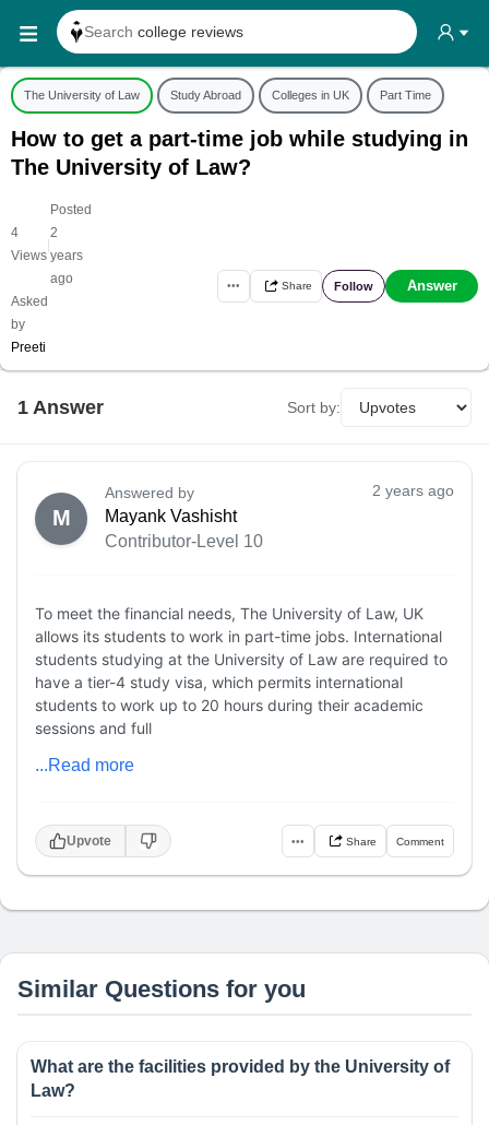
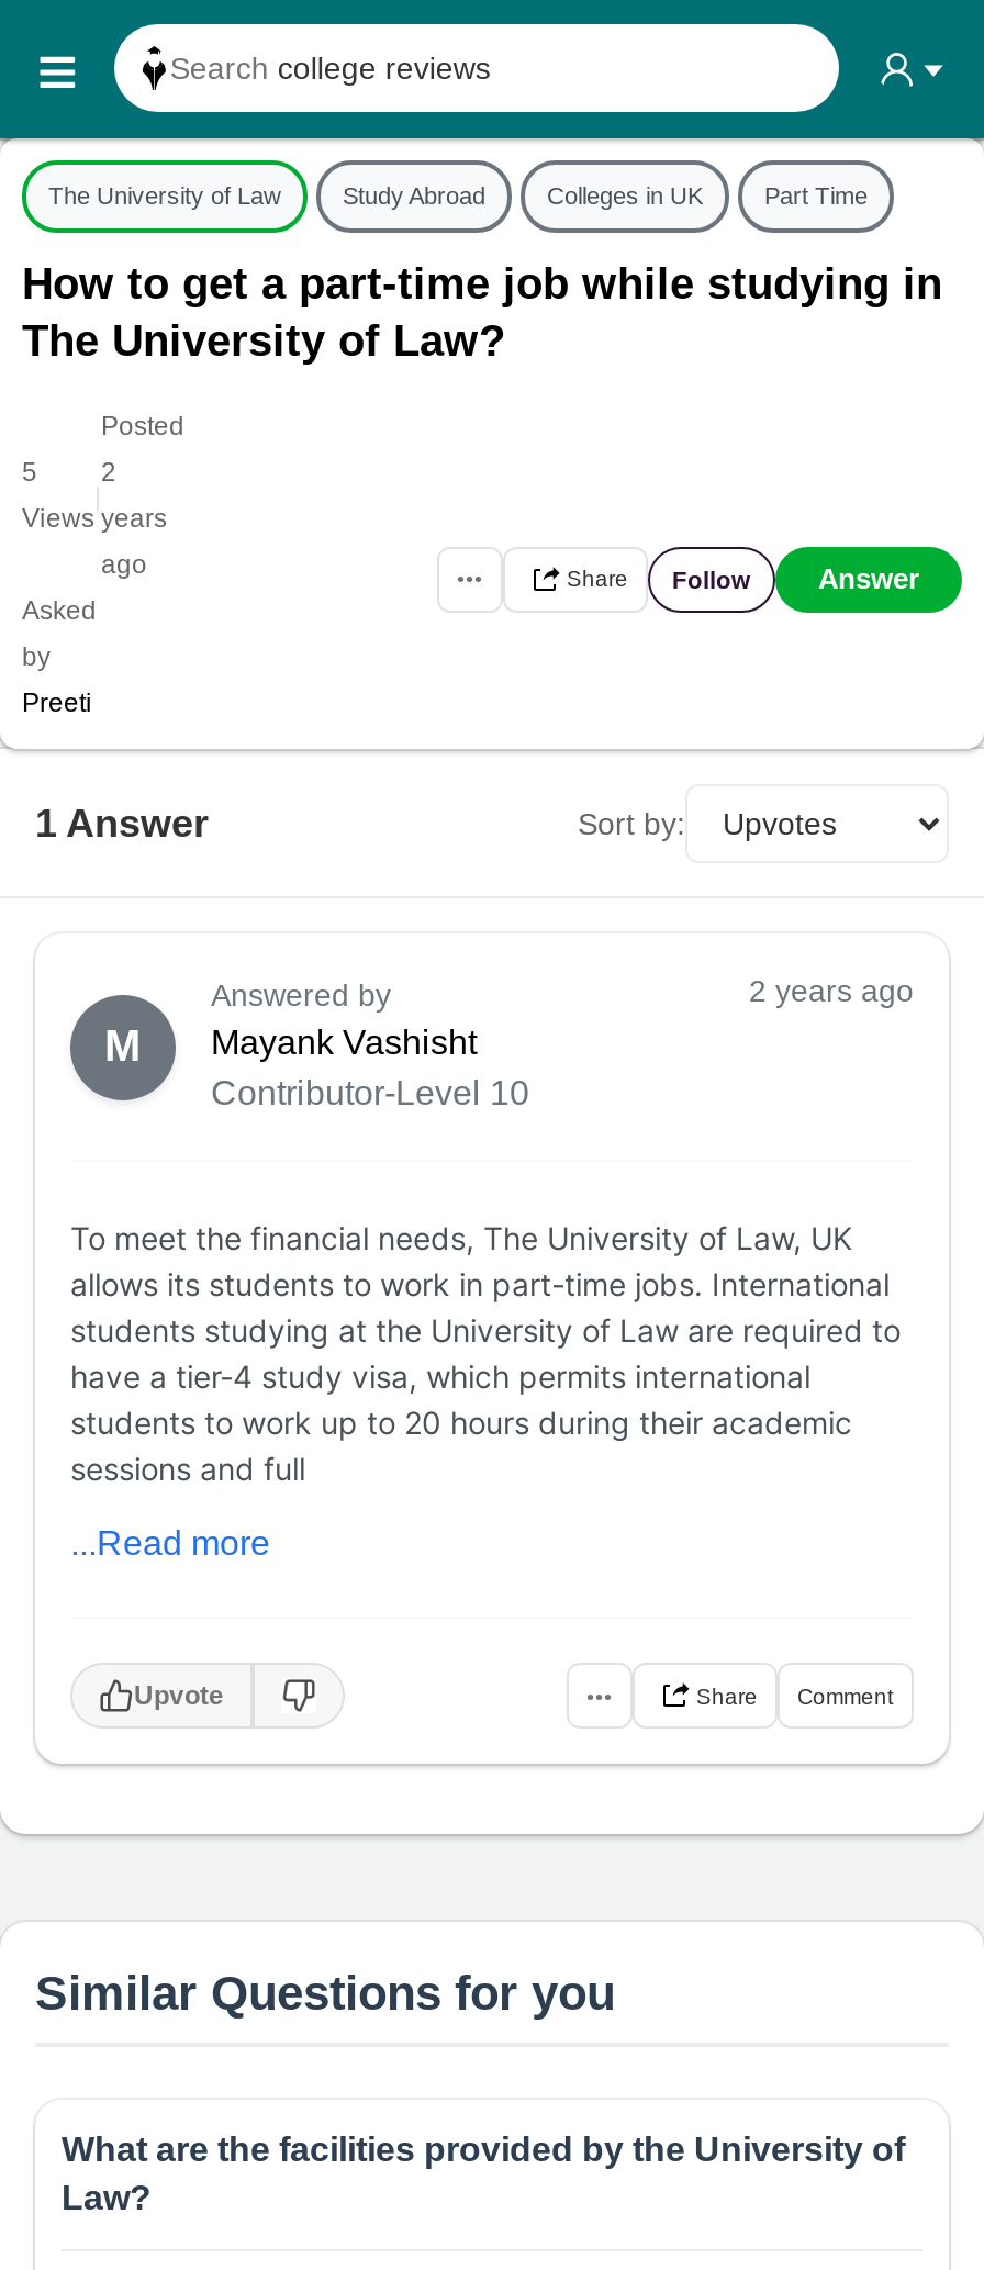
[11,225,19,240] 4 -> [22,457,37,488] 5

